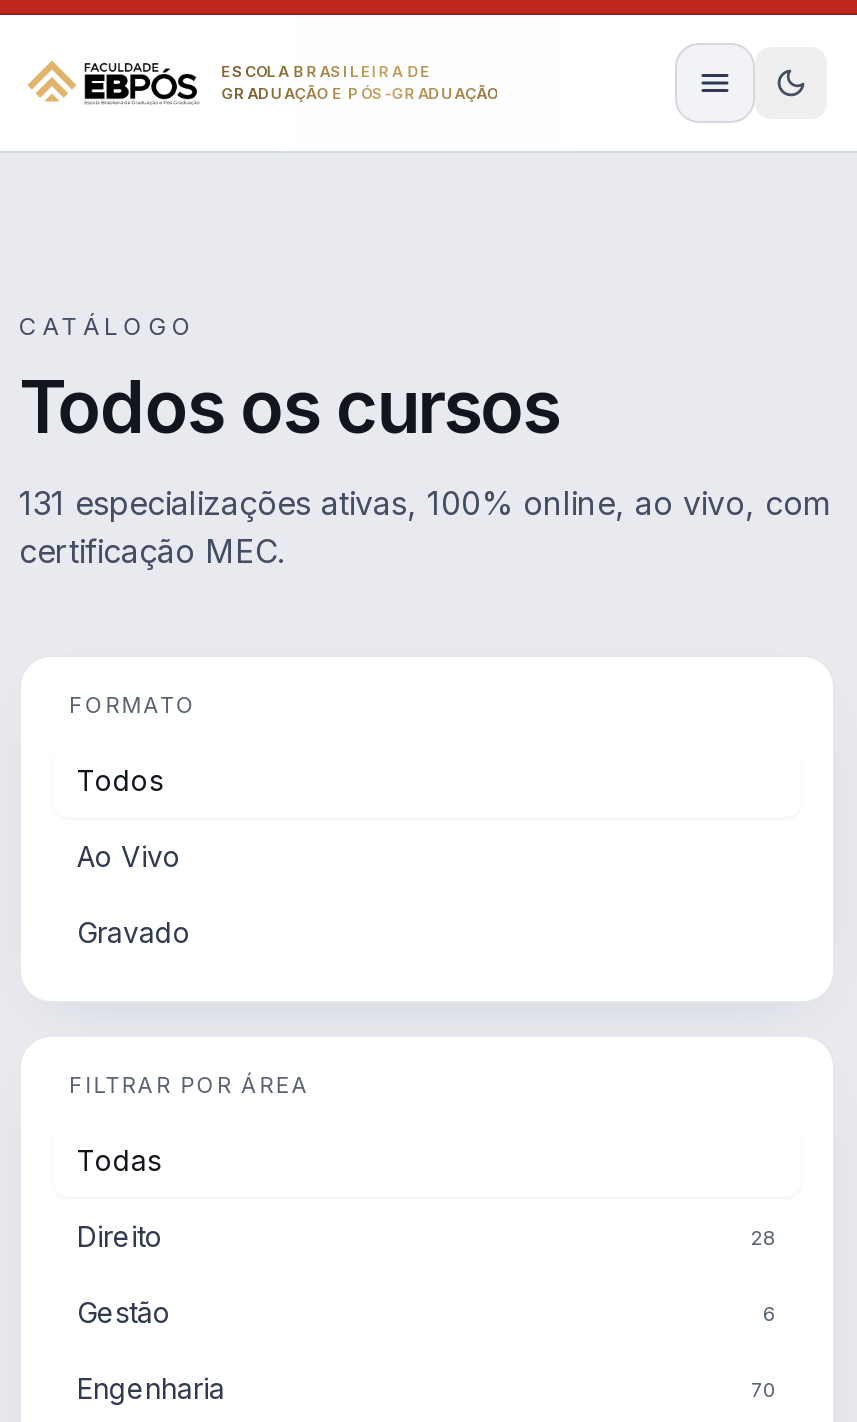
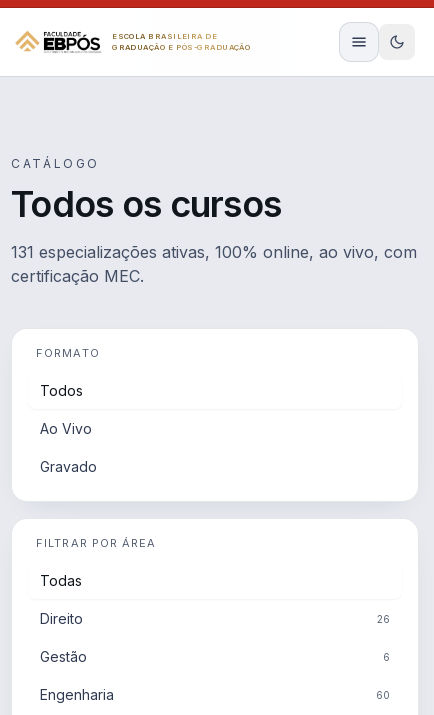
[751,1225,777,1249] 28 -> [377,613,390,625] 26
[751,1377,777,1401] 70 -> [376,689,390,701] 60

